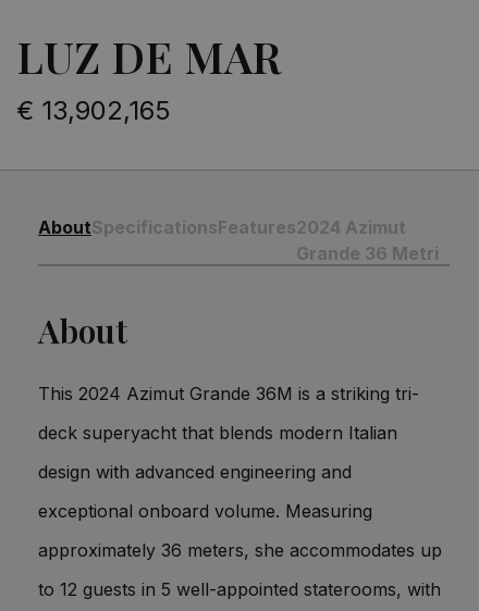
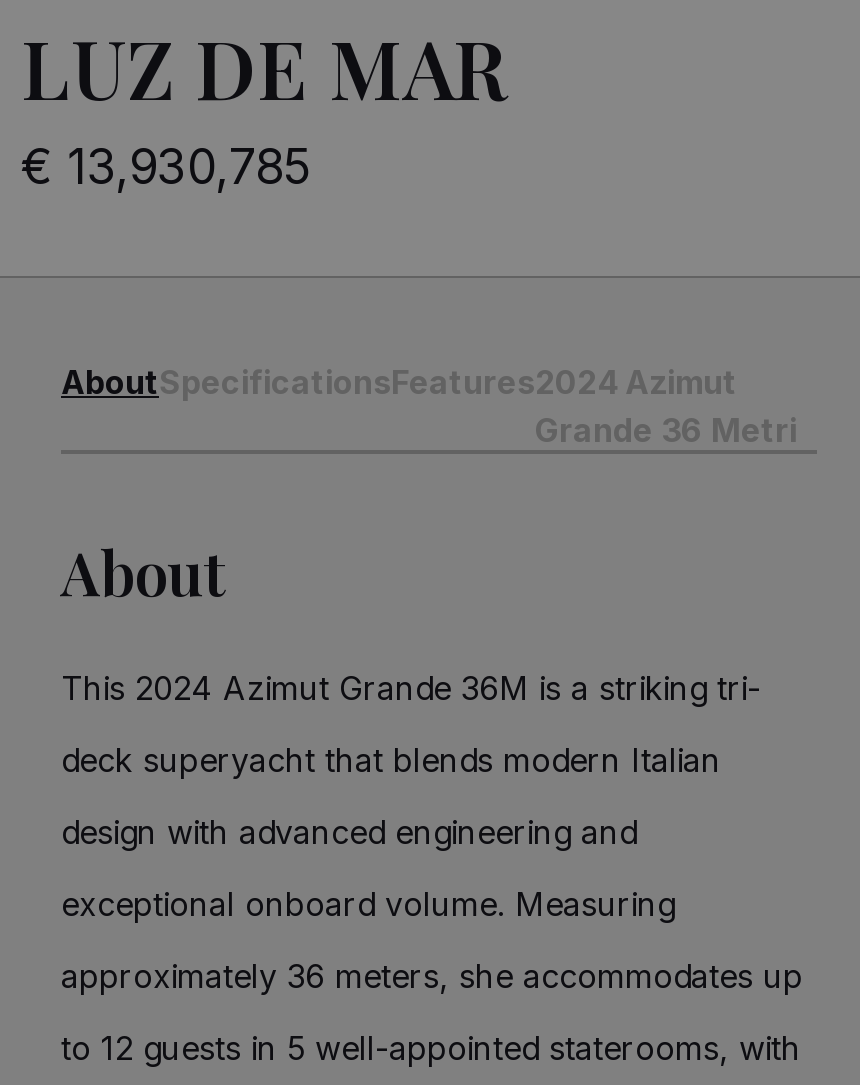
[16,95,171,126] € 13,902,165 -> [21,138,313,196] € 13,930,785

